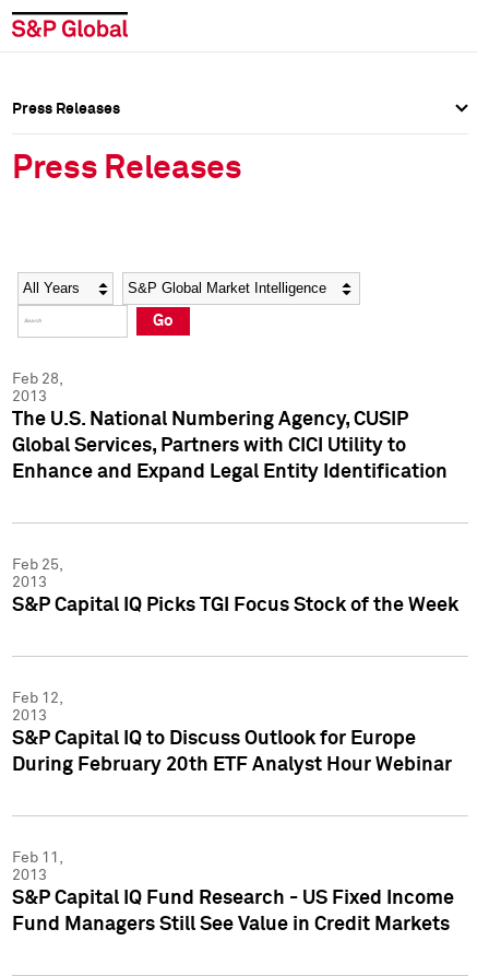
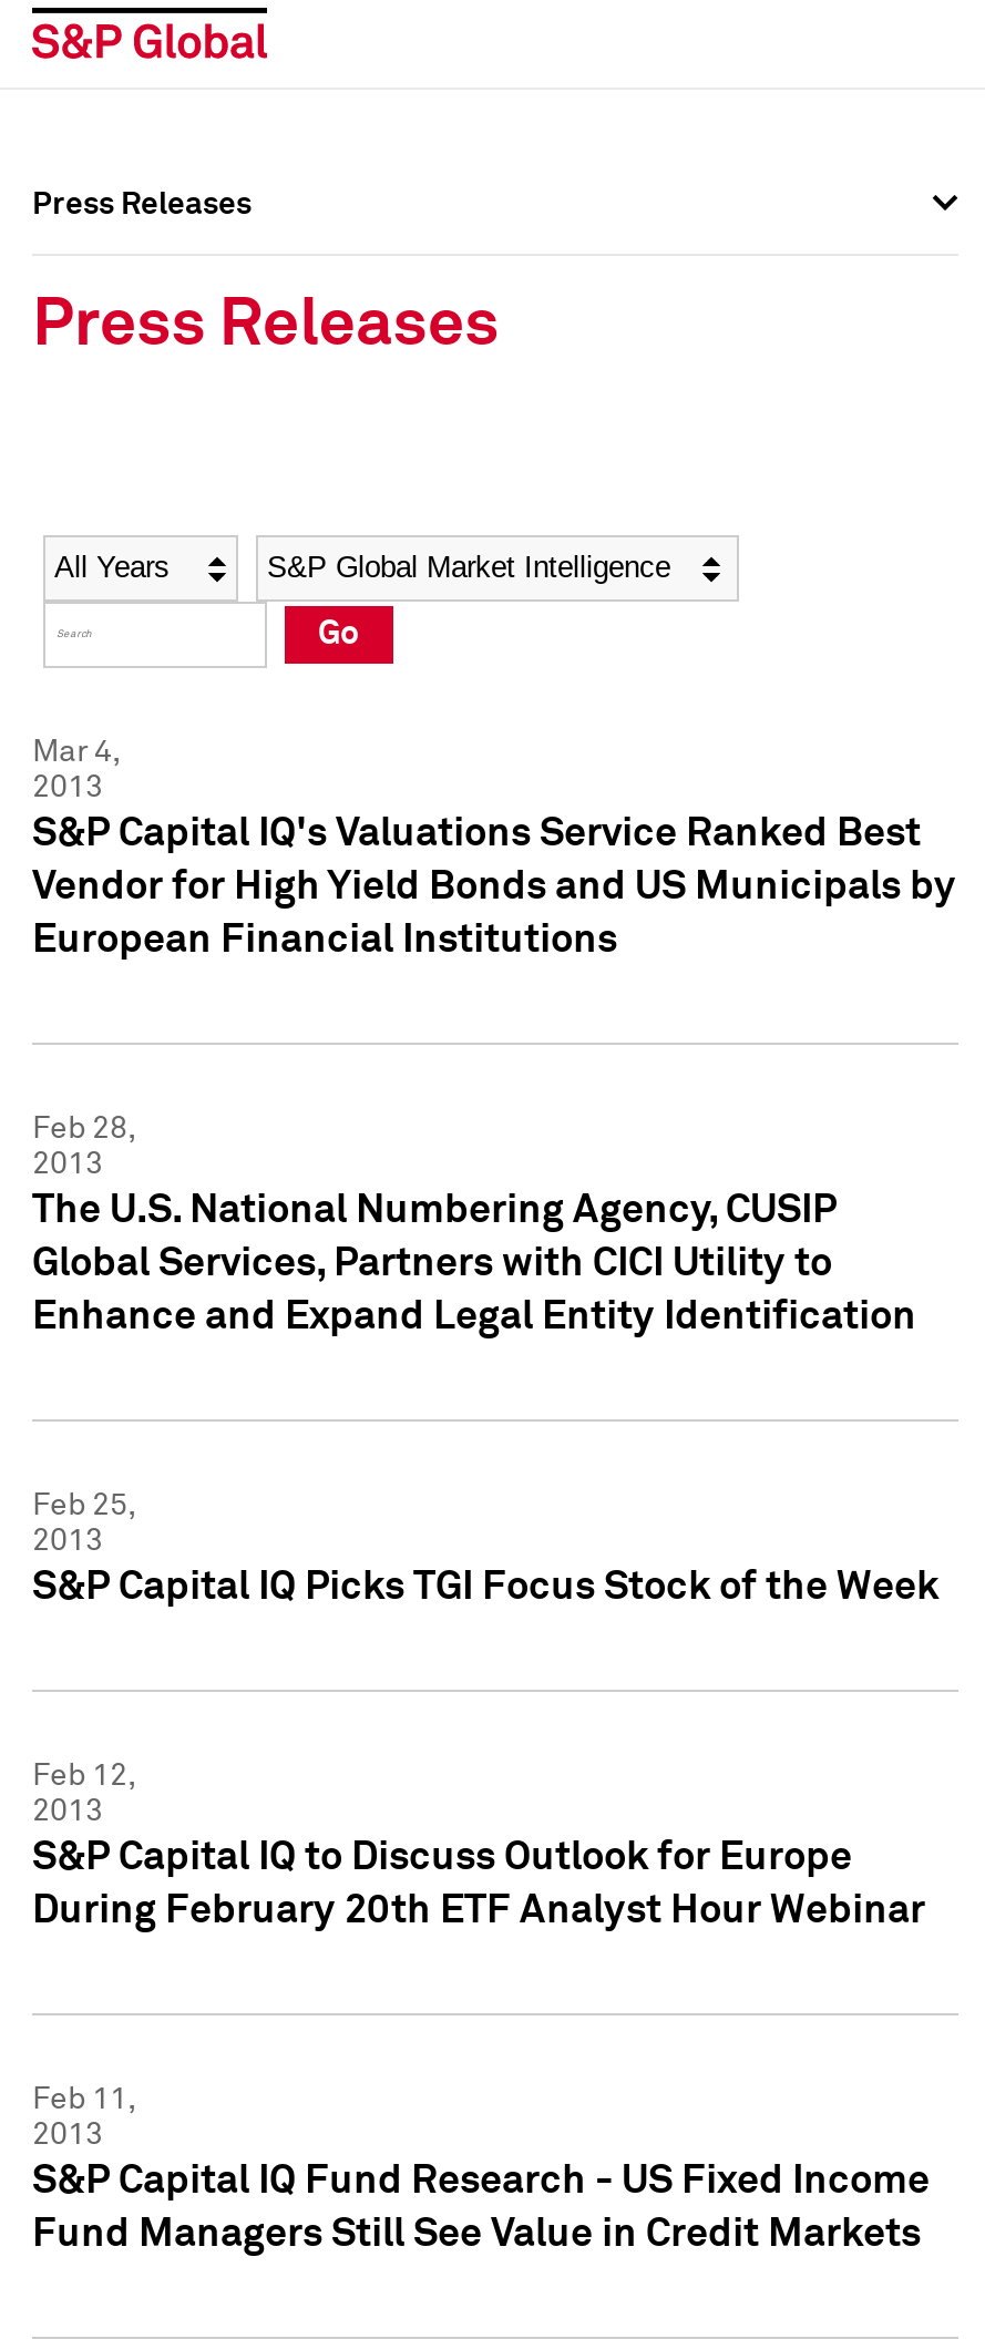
none -> [32,737,956,960] Mar 4, | 2013 | S&P Capital IQ's Valuations Service Ranked Best | Vendor for High Yield Bonds and US Municipals by | European Financial Institutions

